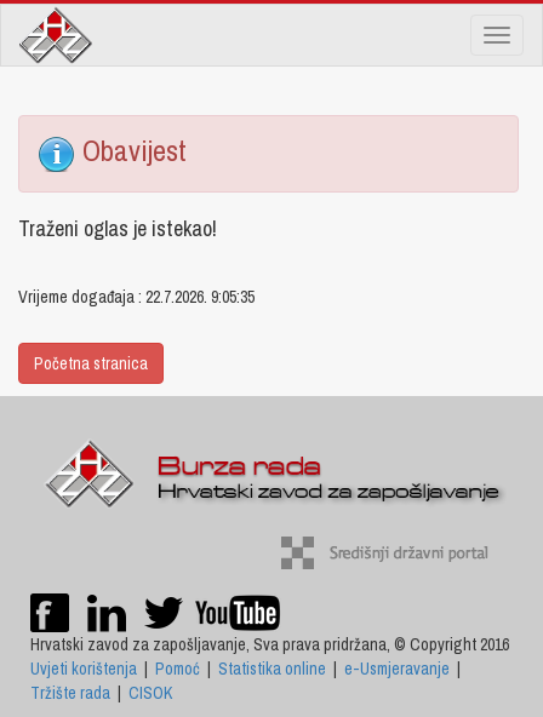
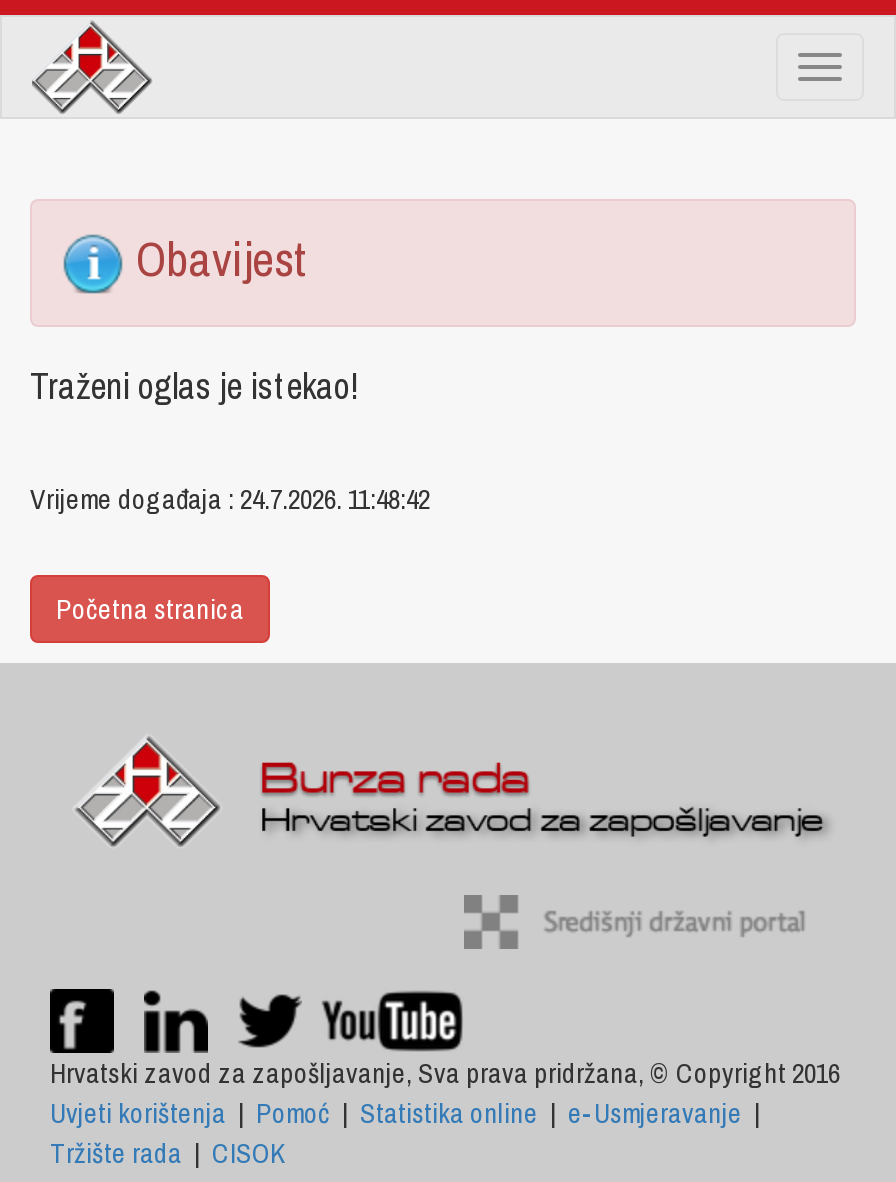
[18,286,255,308] Vrijeme događaja : 22.7.2026. 9:05:35 -> [30,481,430,517] Vrijeme događaja : 24.7.2026. 11:48:42

